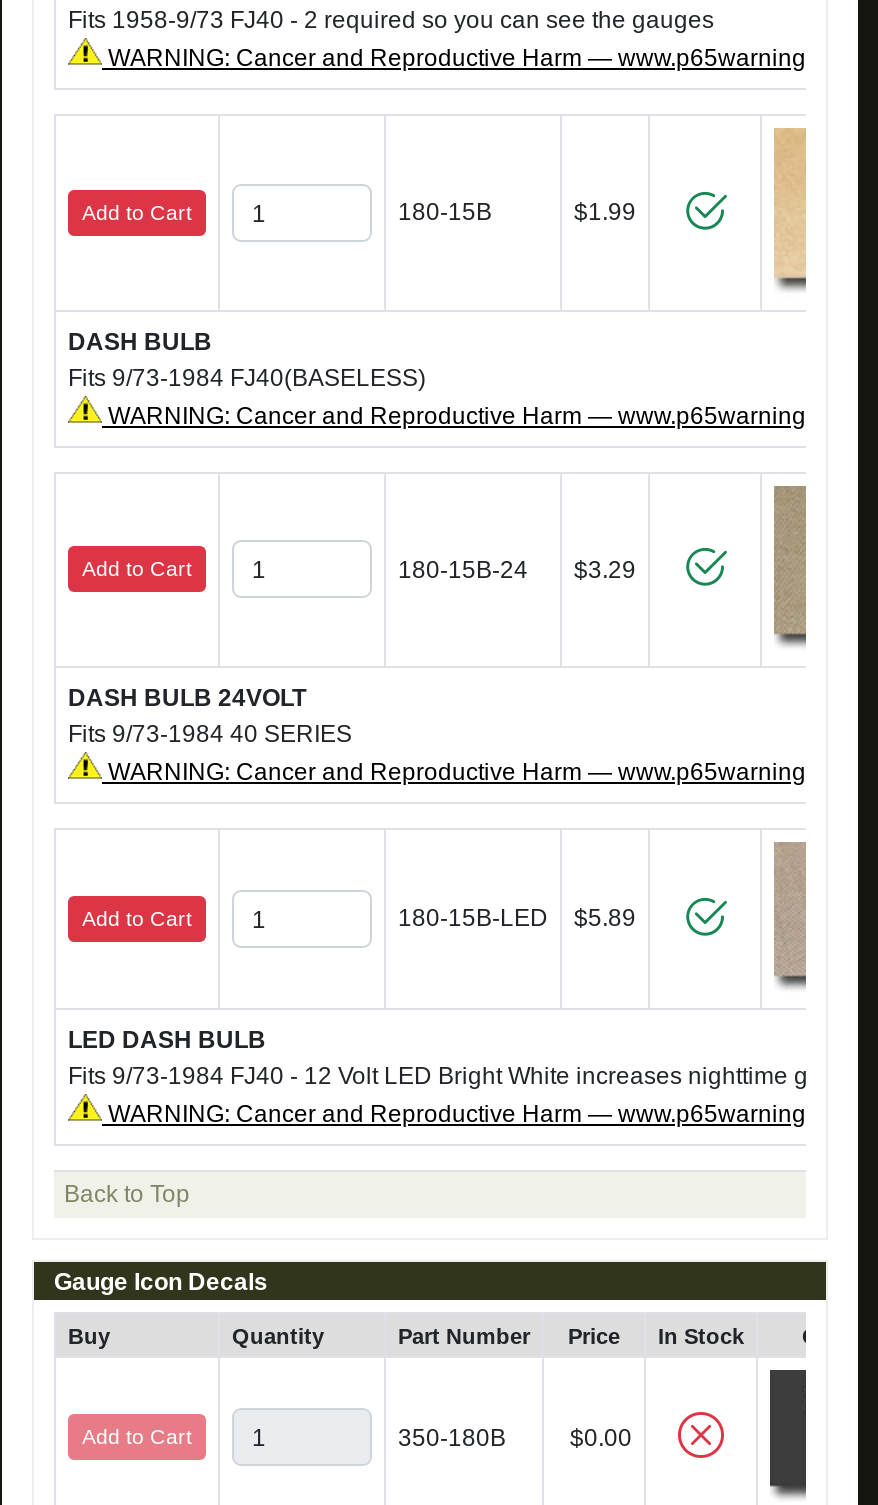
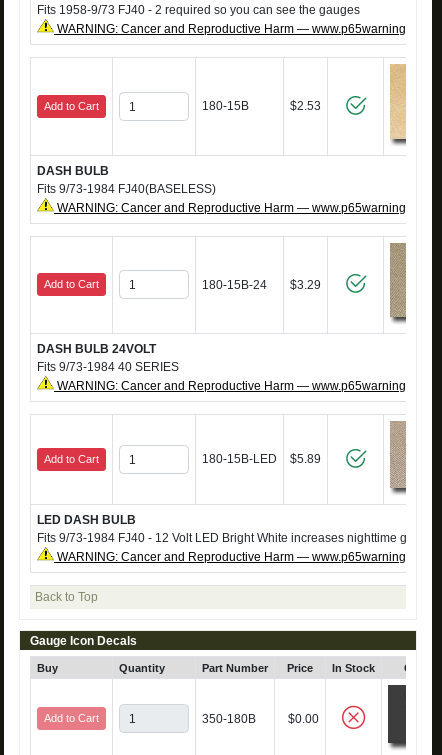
[574,198,636,226] $1.99 -> [290,99,321,113] $2.53

